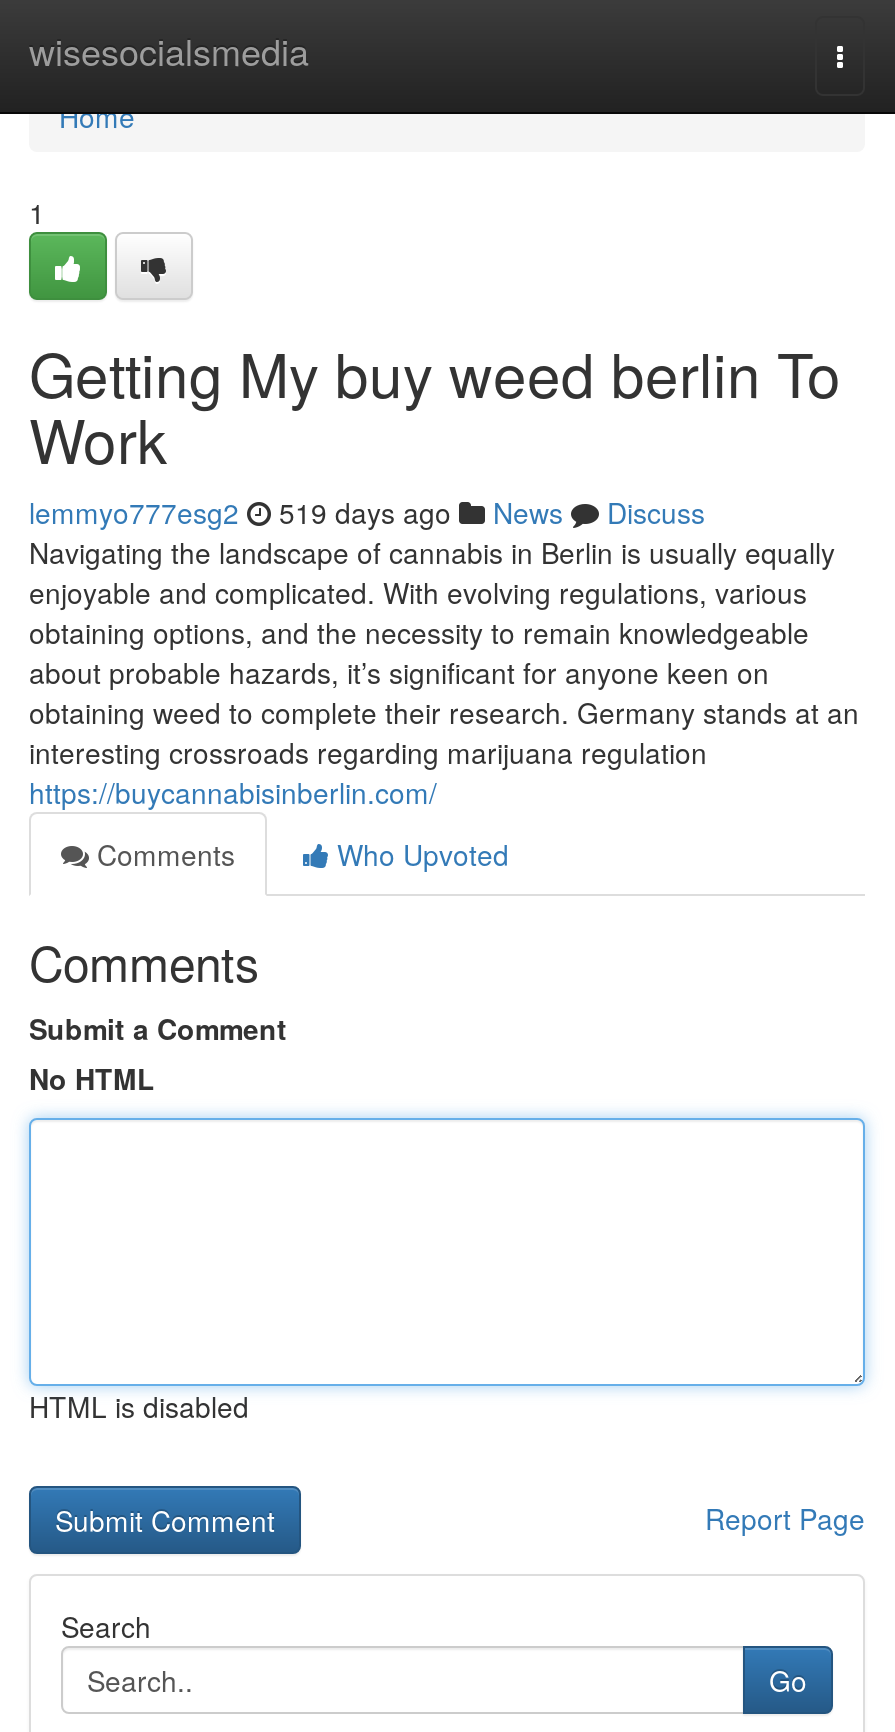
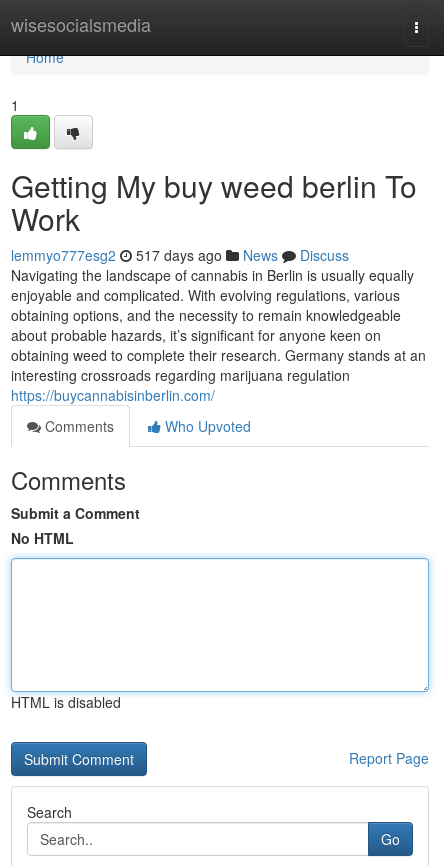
[29,492,705,532] lemmyo777esg2 519 days ago News Discuss -> [11,245,349,265] lemmyo777esg2 517 days ago News Discuss

